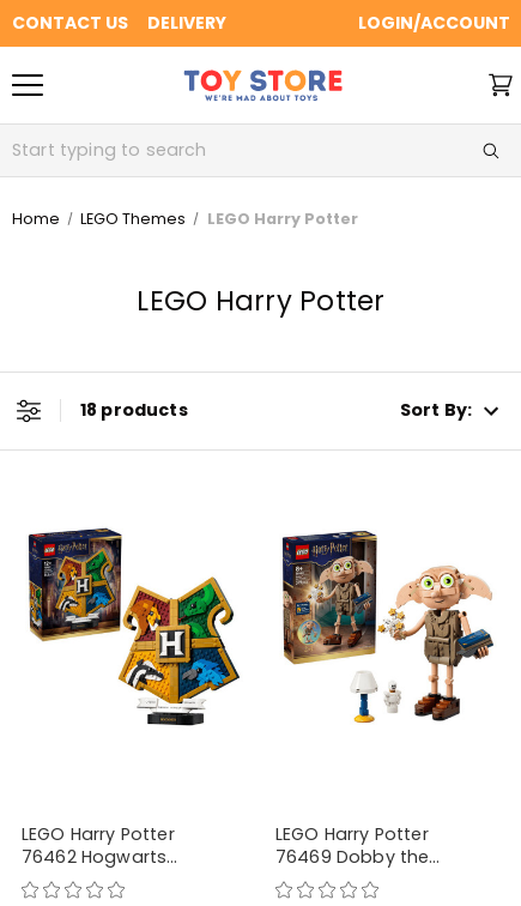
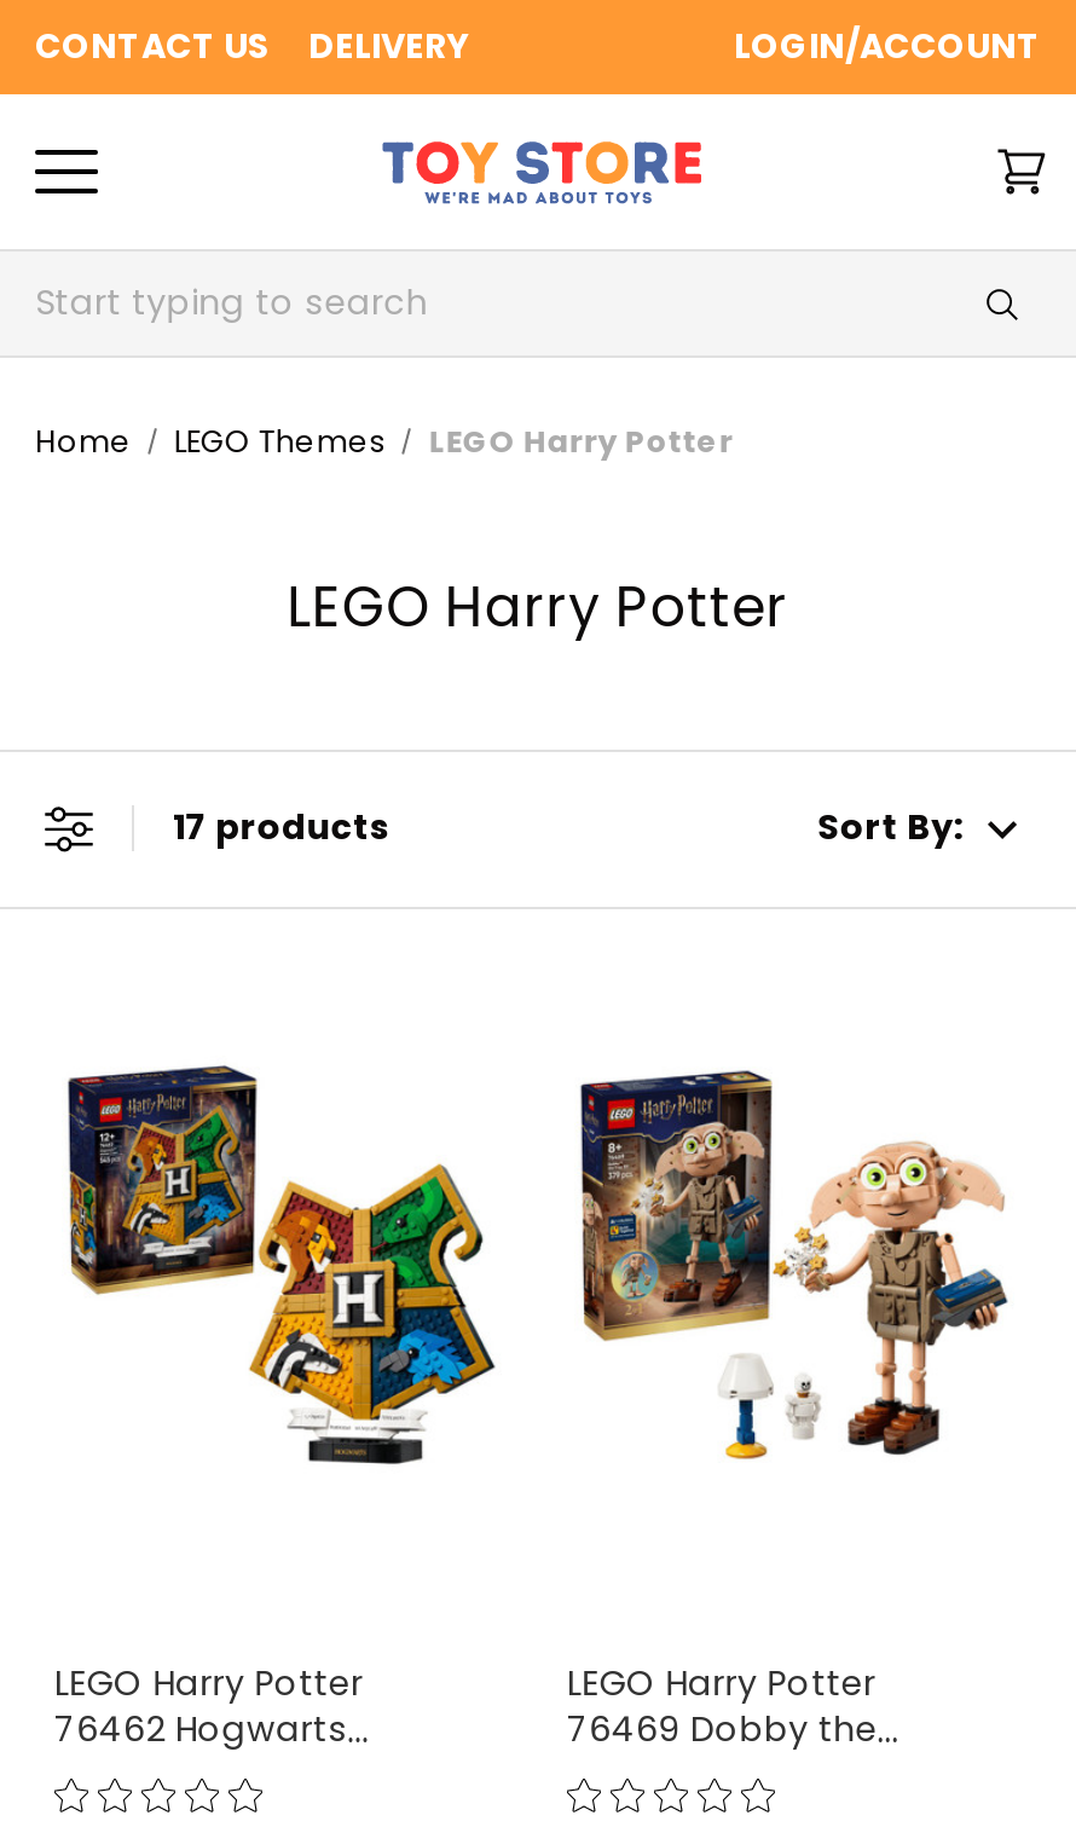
[80,398,188,422] 18 products -> [173,804,390,852] 17 products

